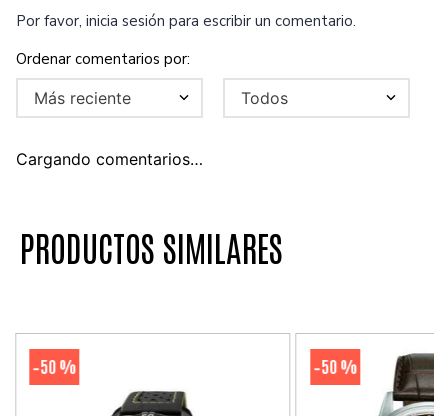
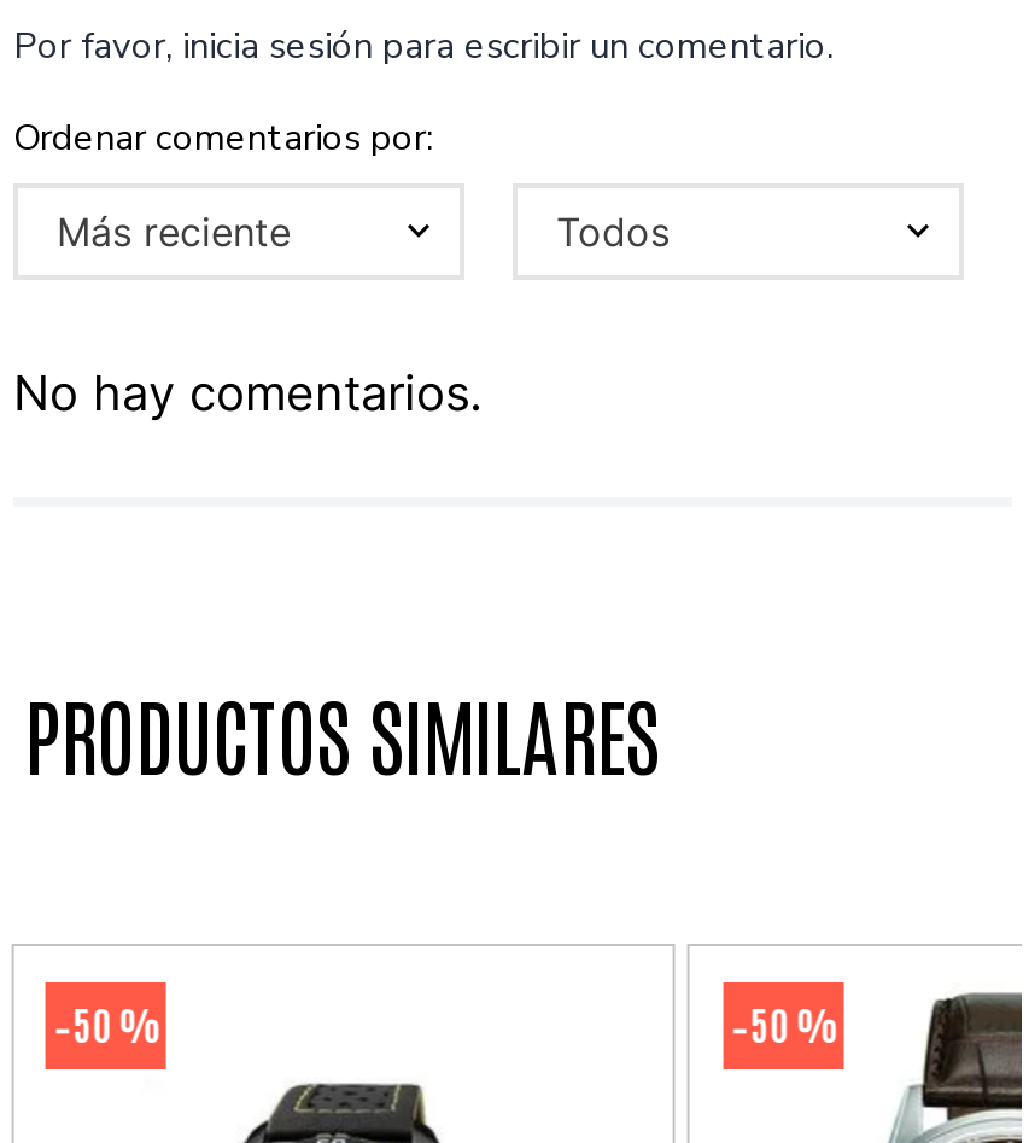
[16,149,203,169] Cargando comentarios… -> [13,364,484,422] No hay comentarios.

